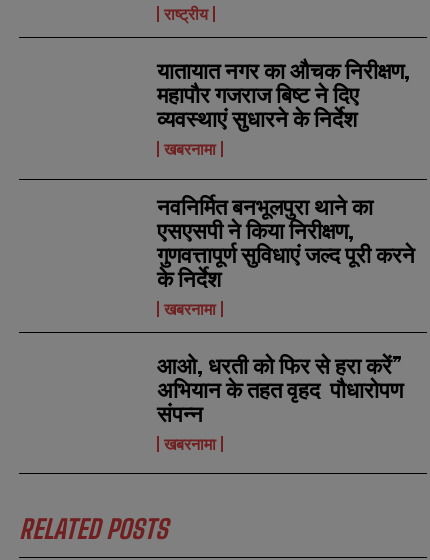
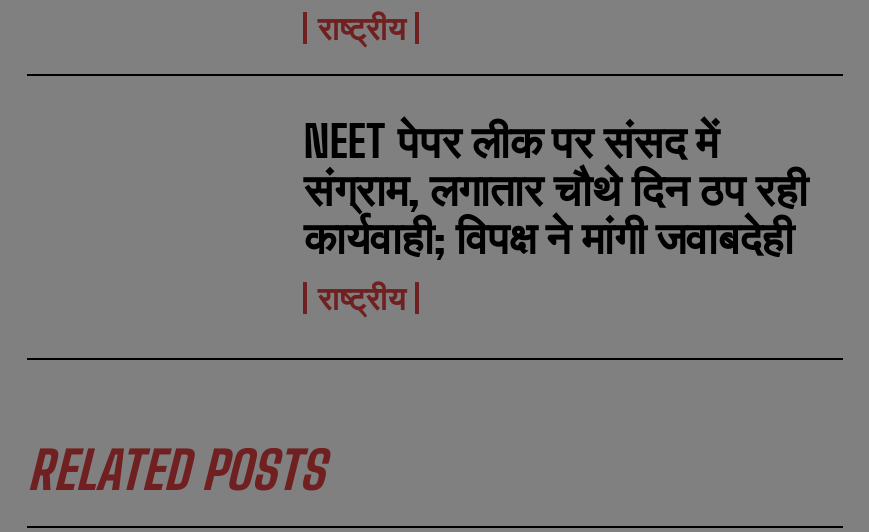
[157,57,415,453] यातायात नगर का औचक निरीक्षण, | महापौर गजराज बिष्ट ने दिए | व्यवस्थाएं सुधारने के निर्देश | खबरनामा | नवनिर्मित बनभूलपुरा थाने का | एसएसपी ने किया निरीक्षण, | गुणवत्तापूर्ण सुविधाएं जल्द पूरी करने | के निर्देश | खबरनामा | आओ, धरती को फिर से हरा करें” | अभियान के तहत वृहद पौधारोपण | संपन्न | खबरनामा -> [304,115,808,317] NEET पेपर लीक पर संसद में | संग्राम, लगातार चौथे दिन ठप रही | कार्यवाही; विपक्ष ने मांगी जवाबदेही | राष्ट्रीय

